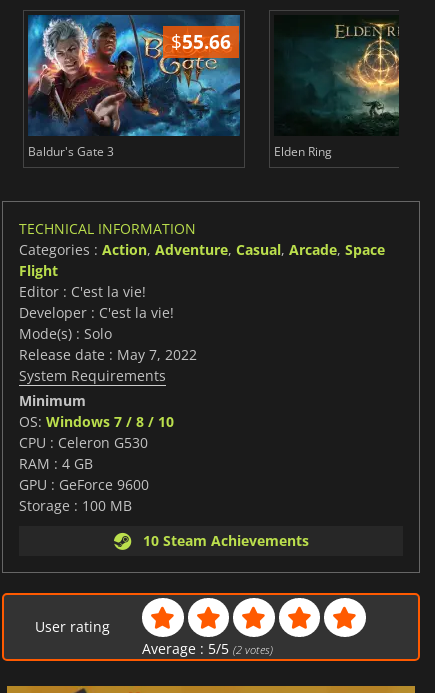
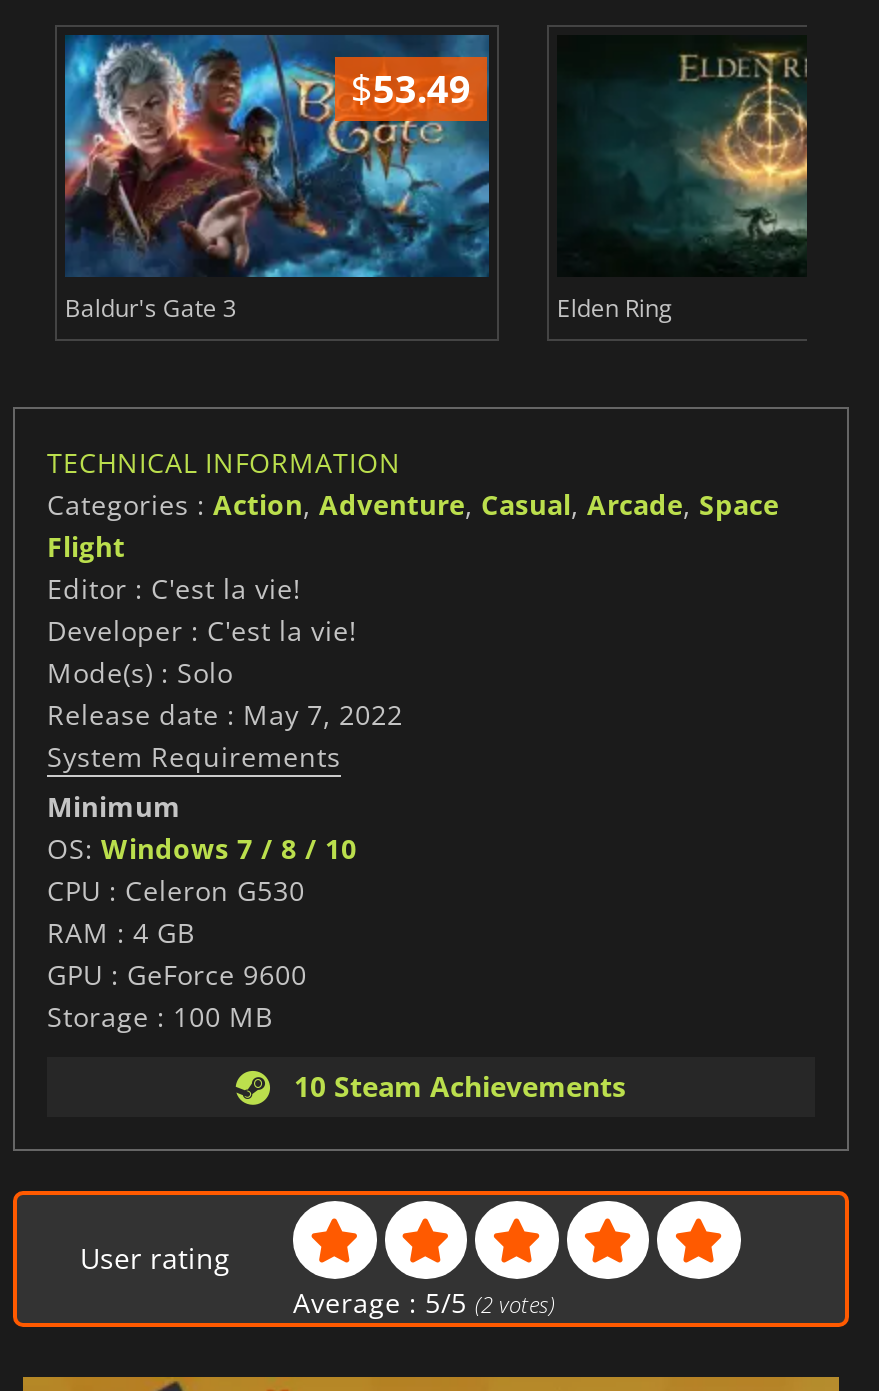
[171,28,231,55] $55.66 -> [351,61,471,115] $53.49

